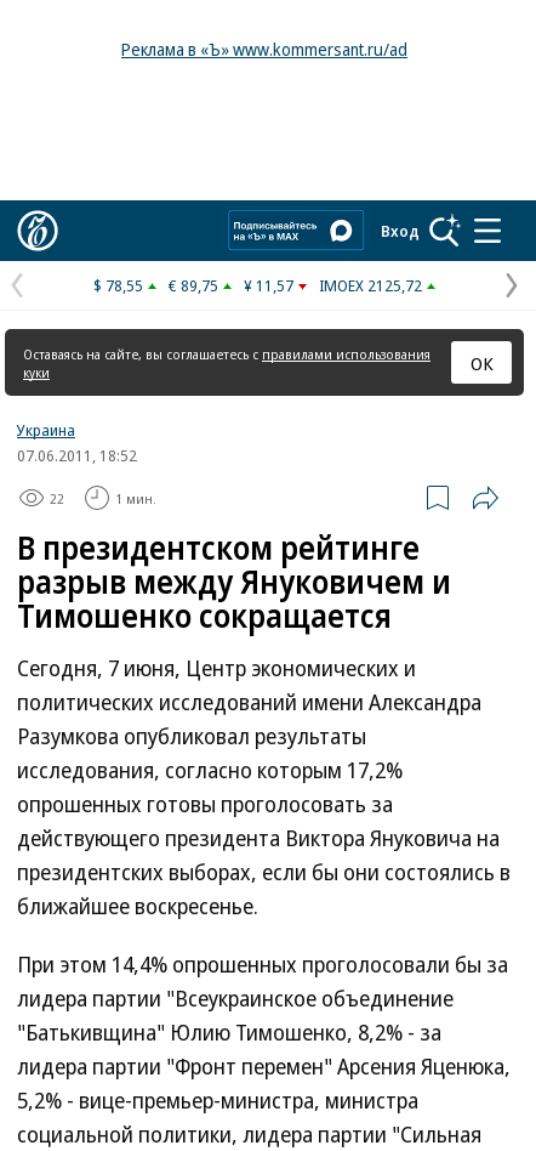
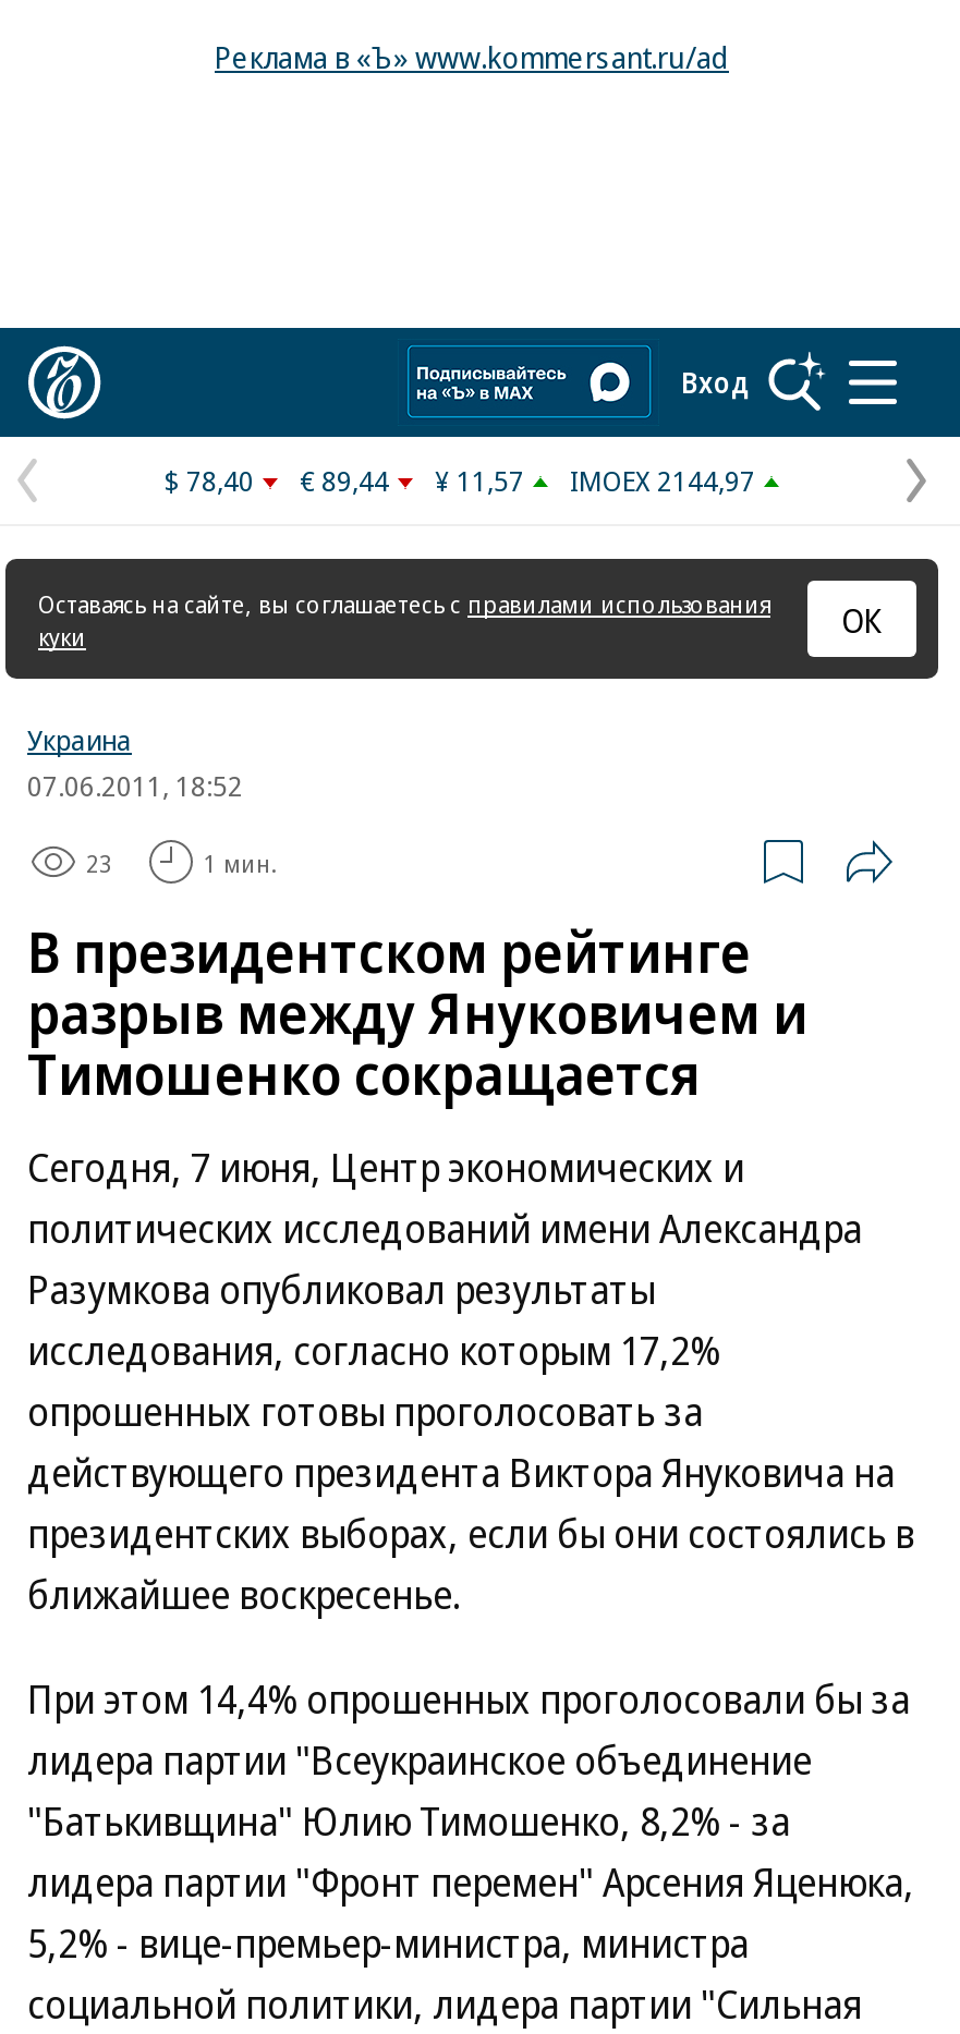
[93,274,143,296] $ 78,55 -> [165,461,254,500] $ 78,40
[169,274,218,296] € 89,75 -> [300,461,389,500] € 89,44
[319,274,422,296] IMOEX 2125,72 -> [570,461,755,500] IMOEX 2144,97
[50,489,64,507] 22 -> [86,845,112,878] 23

